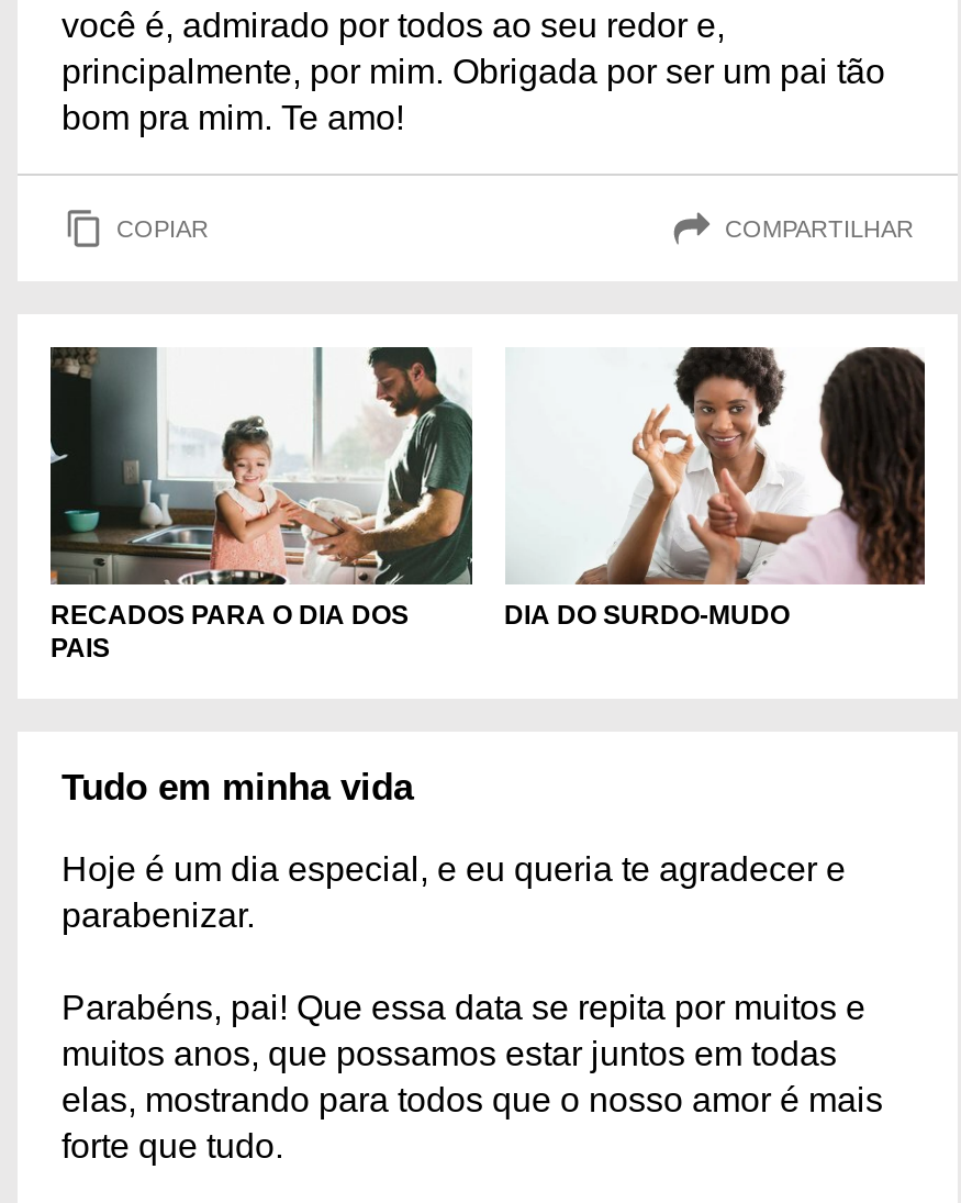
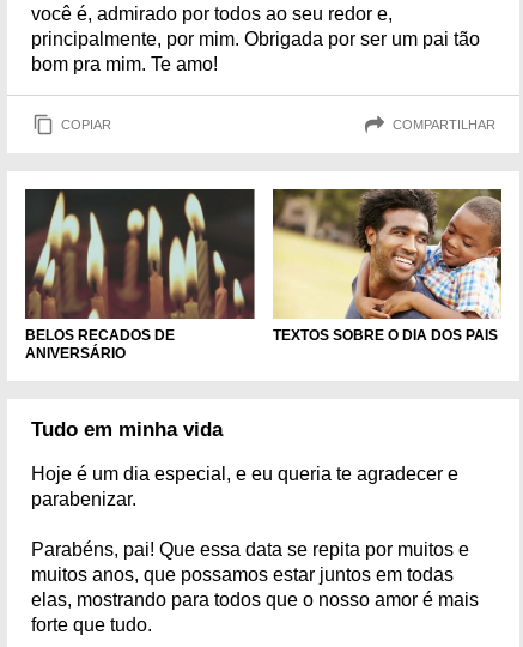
[51,347,474,663] [image] | RECADOS PARA O DIA DOS | PAIS -> [25,188,256,361] [image] | BELOS RECADOS DE | ANIVERSÁRIO
[504,345,927,630] [image] | DIA DO SURDO-MUDO -> [272,188,503,343] [image] | TEXTOS SOBRE O DIA DOS PAIS

